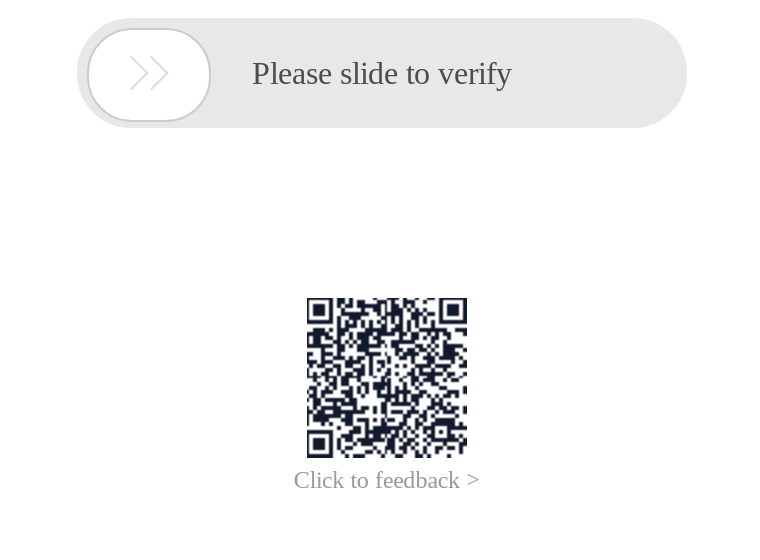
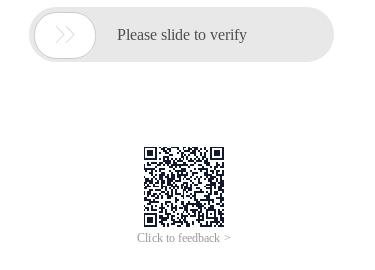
[305,298,469,460] [image] -> [144,146,225,228] [image]

